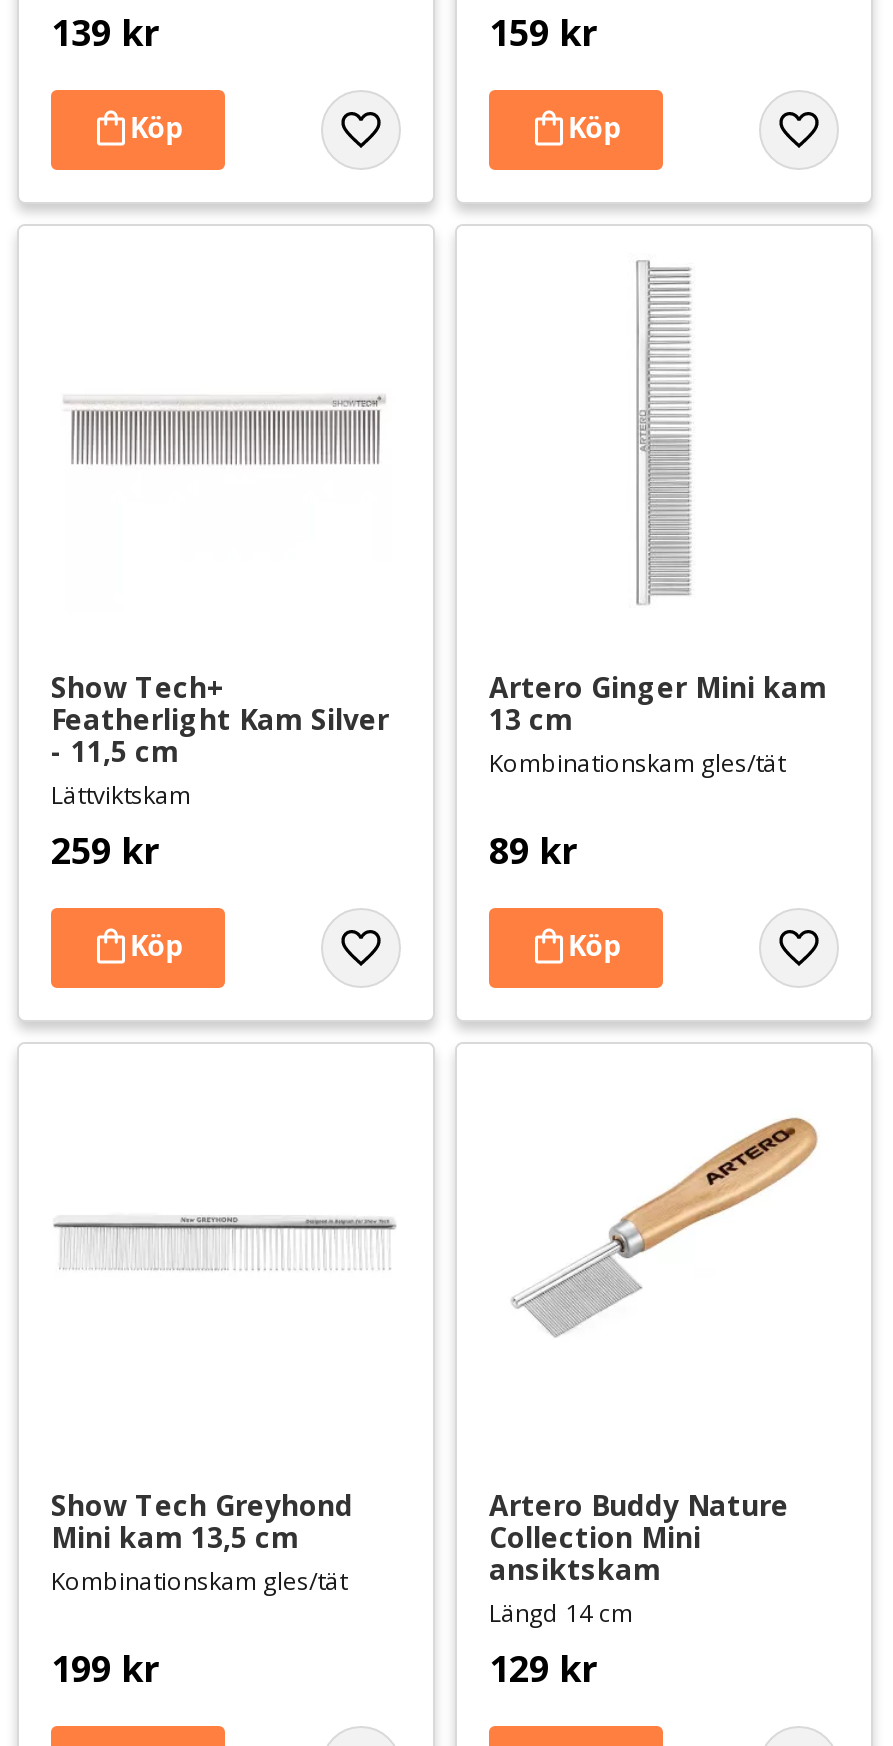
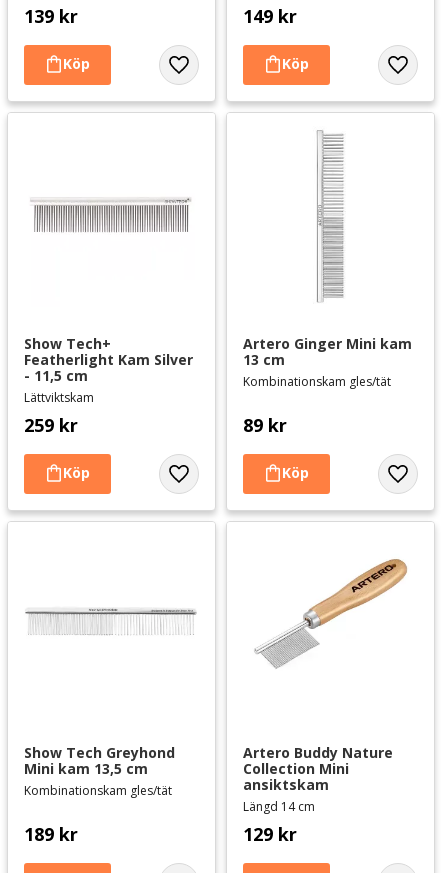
[489,9,597,57] 159 kr -> [243,4,297,28] 149 kr
[51,1644,159,1692] 199 kr -> [24,822,78,846] 189 kr

